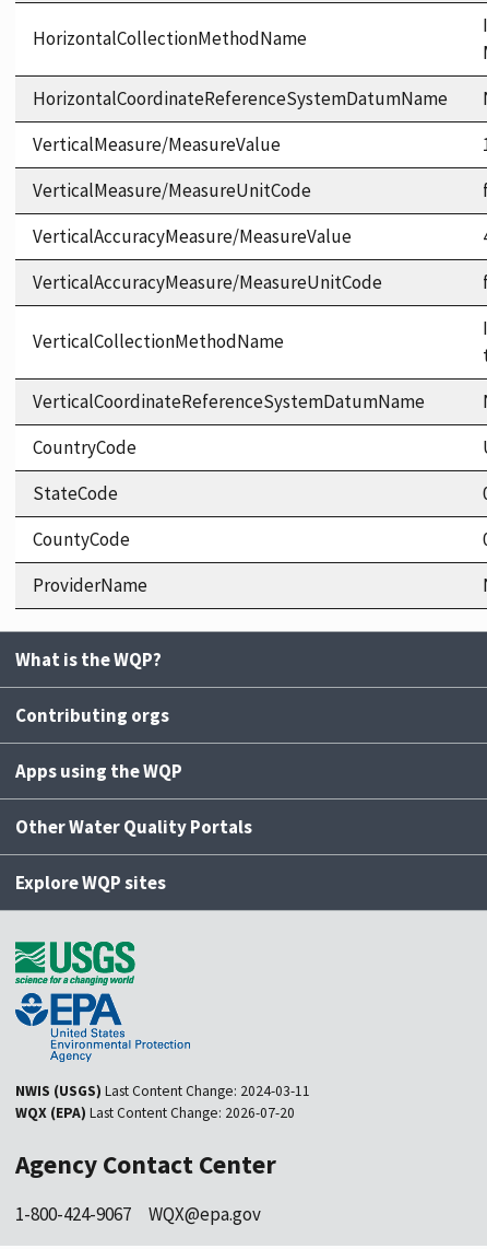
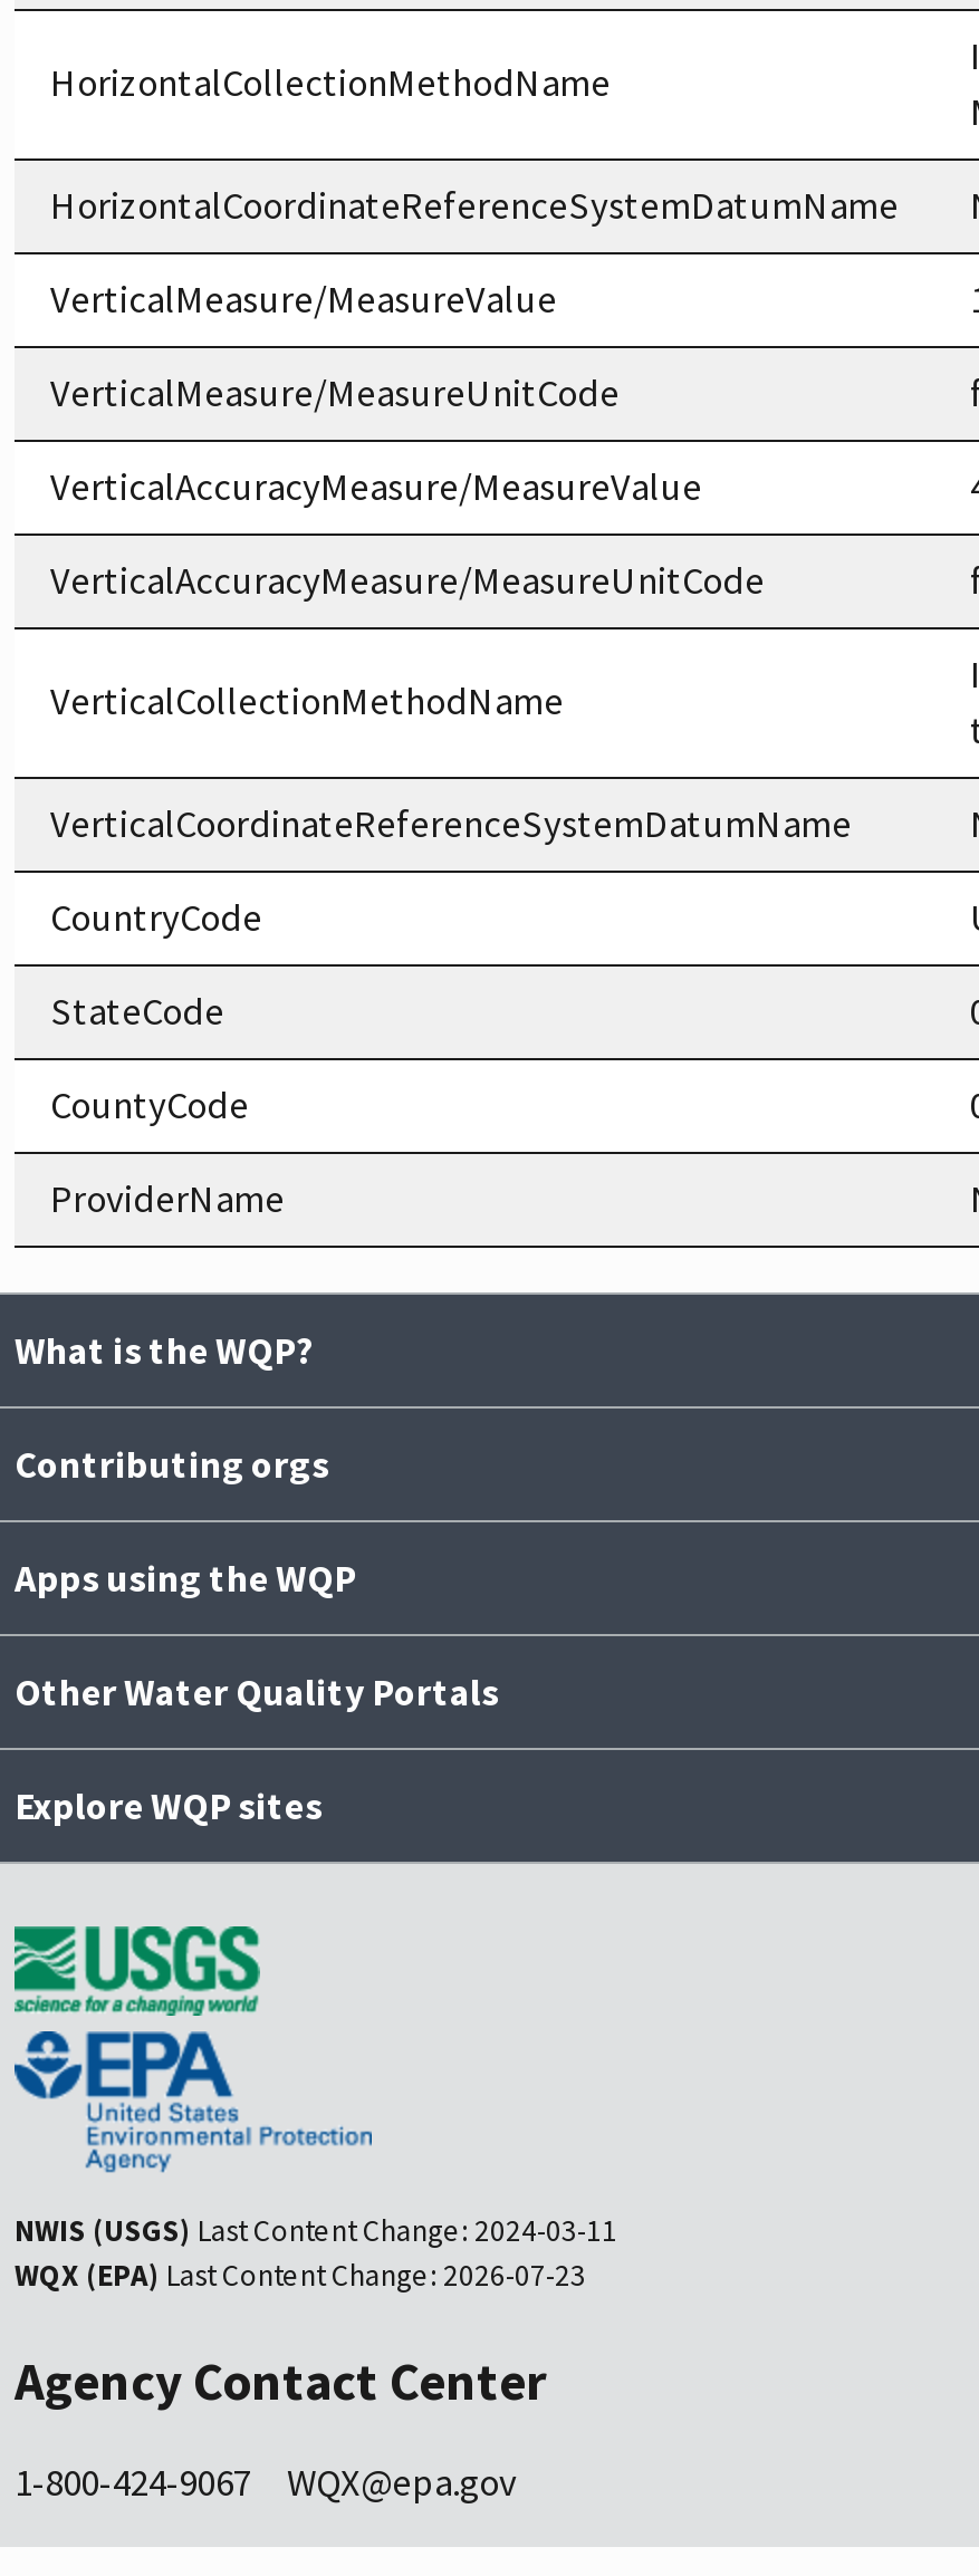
[15,1104,295,1123] WQX (EPA) Last Content Change: 2026-07-20 -> [15,2258,586,2296] WQX (EPA) Last Content Change: 2026-07-23

